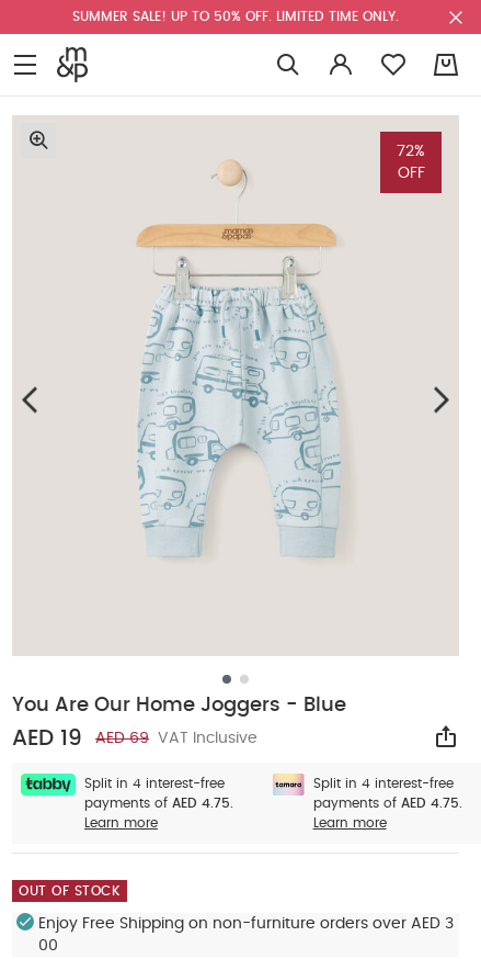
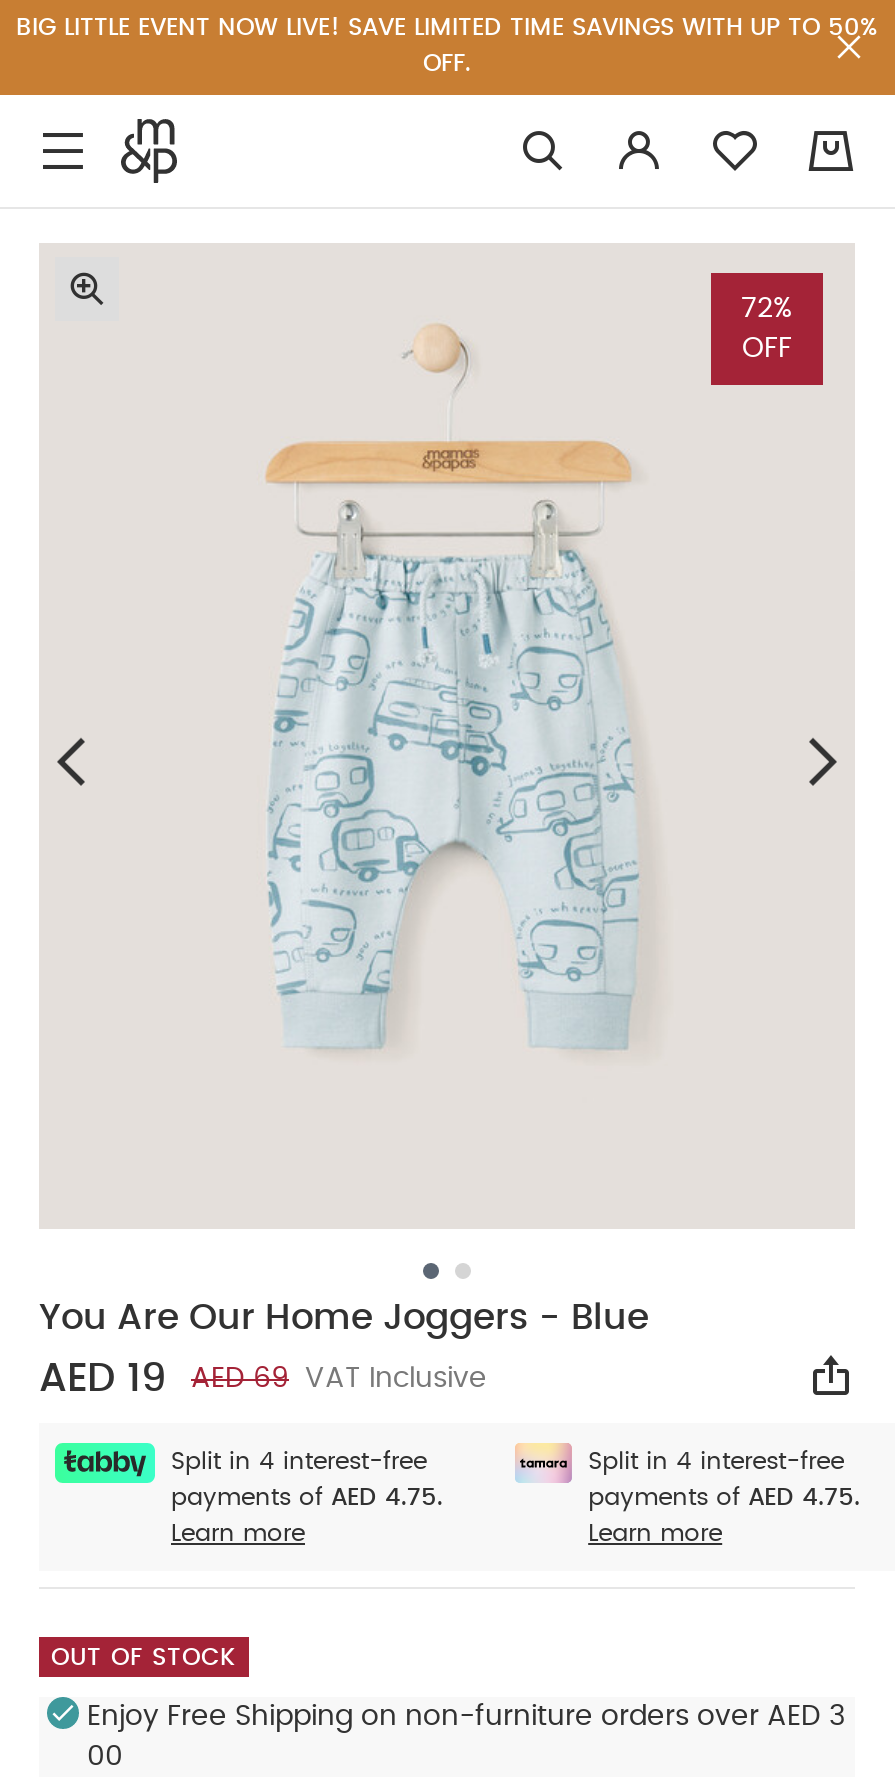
[72,10,399,23] SUMMER SALE! UP TO 50% OFF. LIMITED TIME ONLY. -> [16,15,878,75] BIG LITTLE EVENT NOW LIVE! SAVE LIMITED TIME SAVINGS WITH UP TO 50% | OFF.

